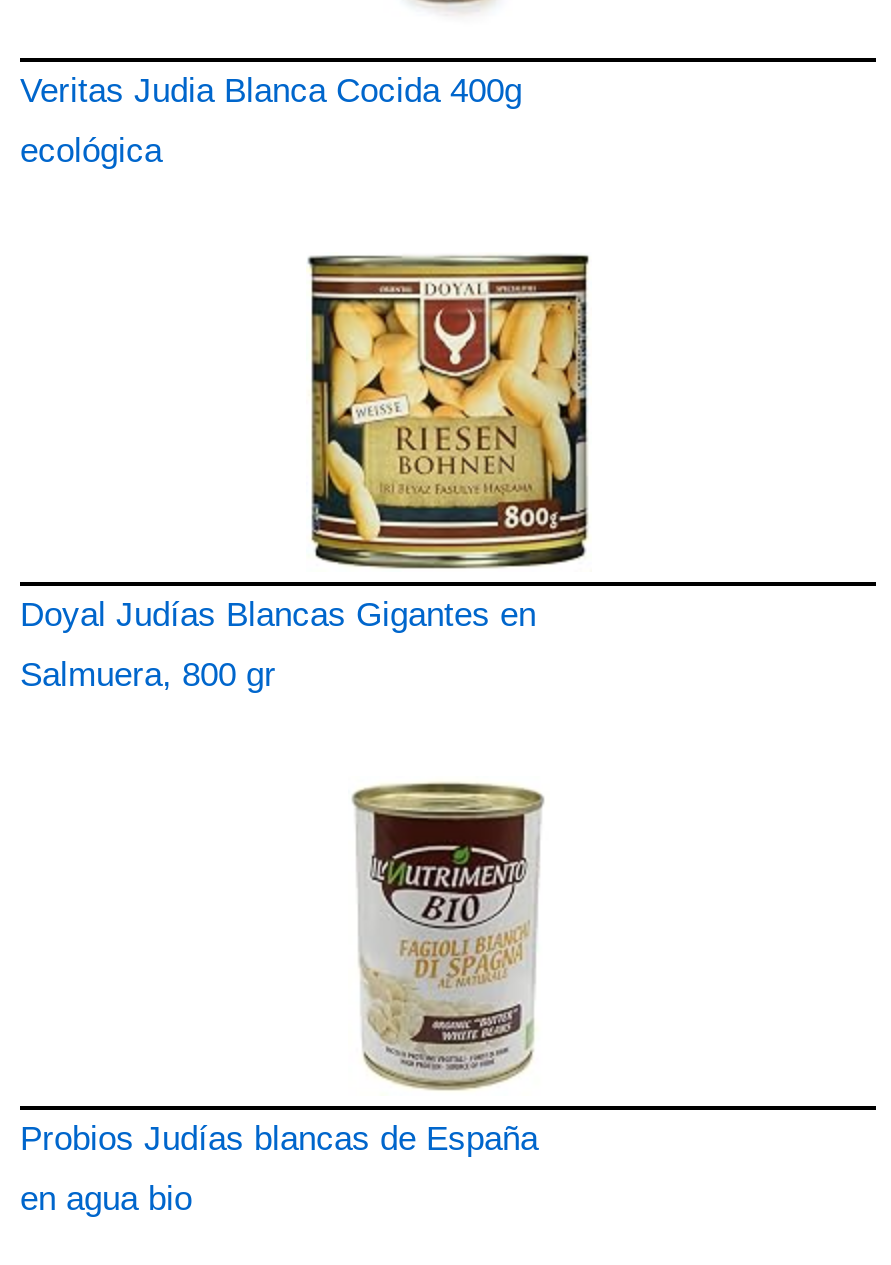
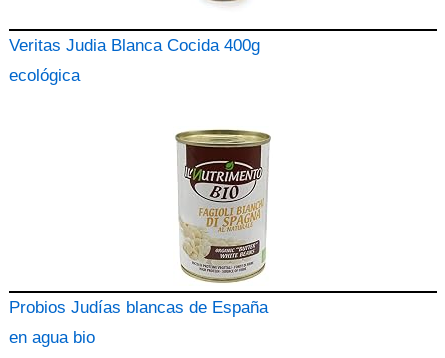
[20,252,590,694] [image] | Doyal Judías Blancas Gigantes en | Salmuera, 800 gr -> none

